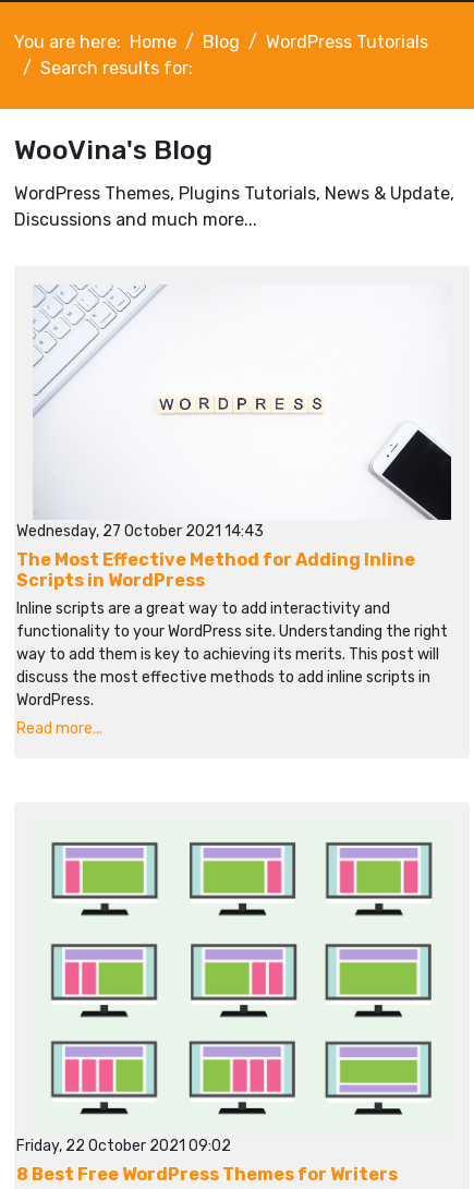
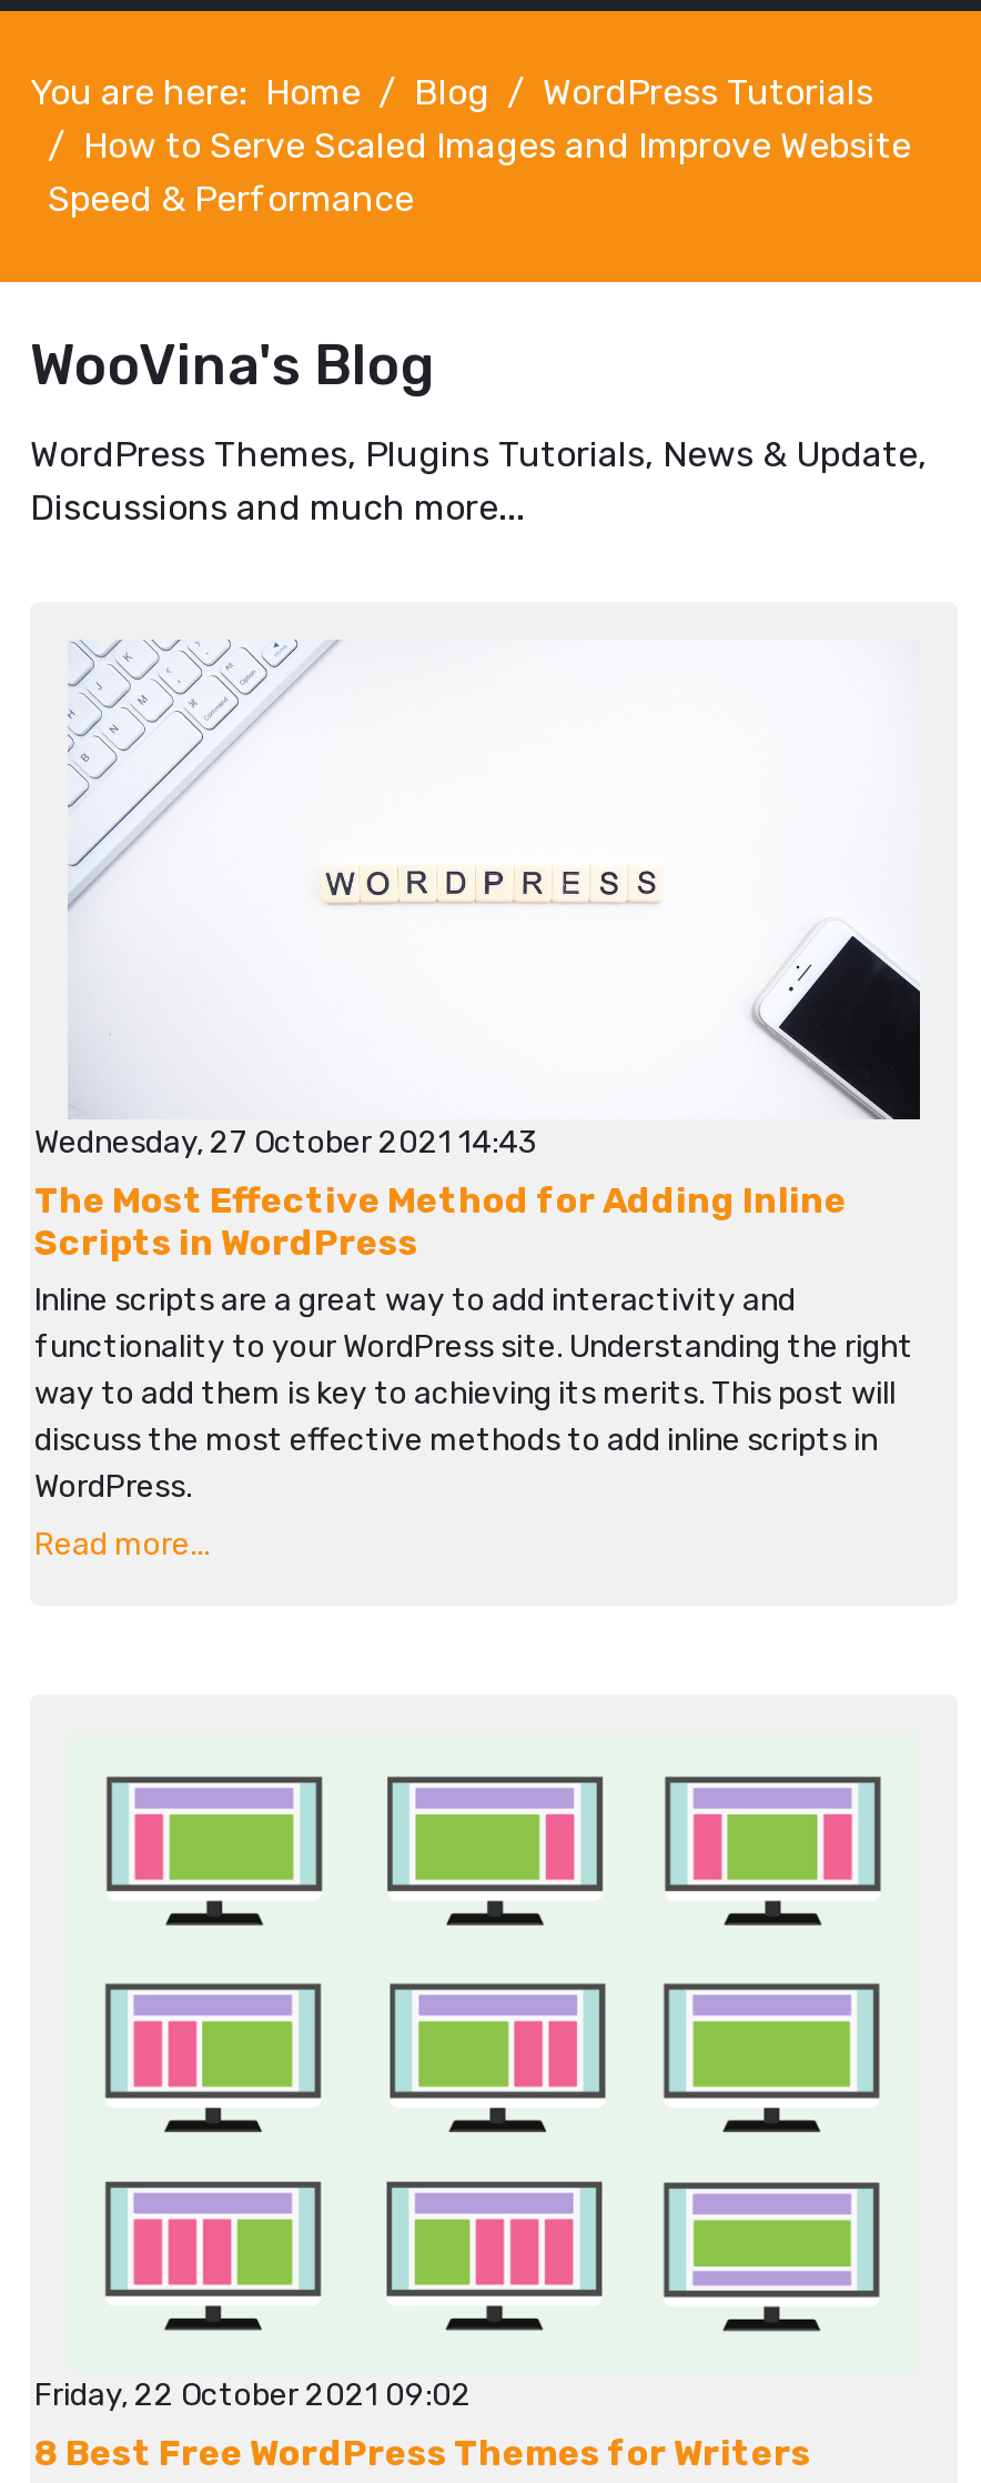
[40,58,193,78] Search results for: -> [48,124,911,220] How to Serve Scaled Images and Improve Website | Speed & Performance

